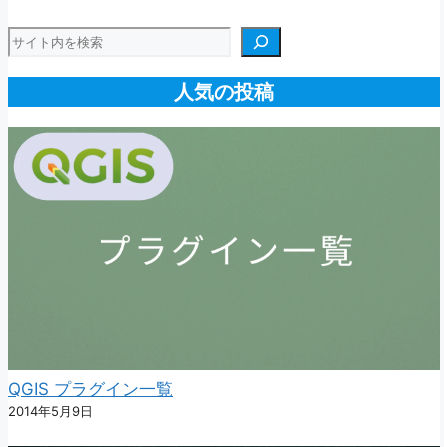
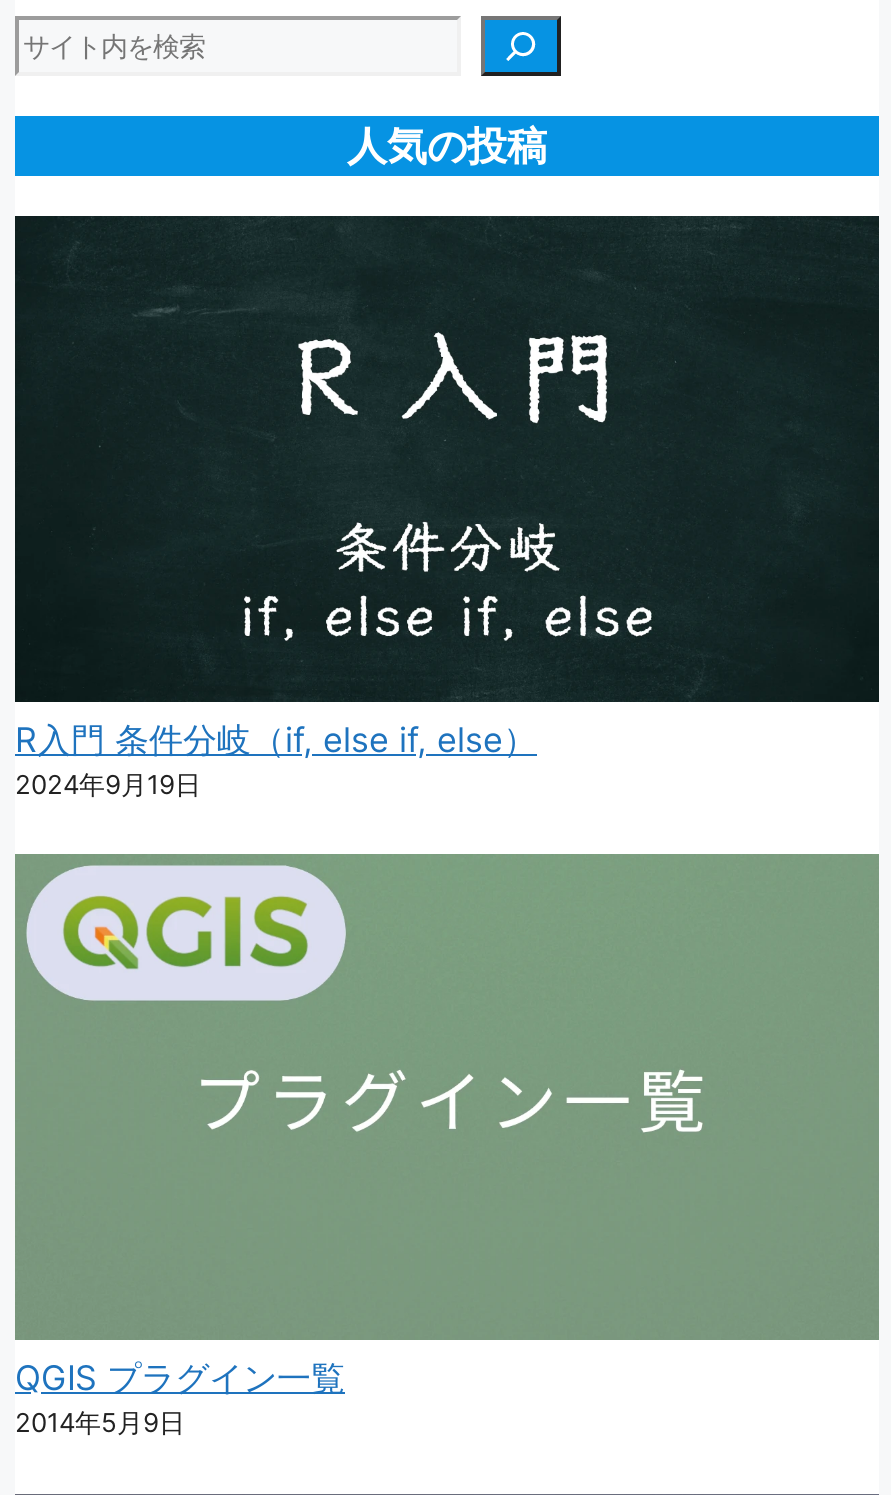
none -> [15,216,879,800] [image] | R入門 条件分岐（if, else if, else） | 2024年9月19日

